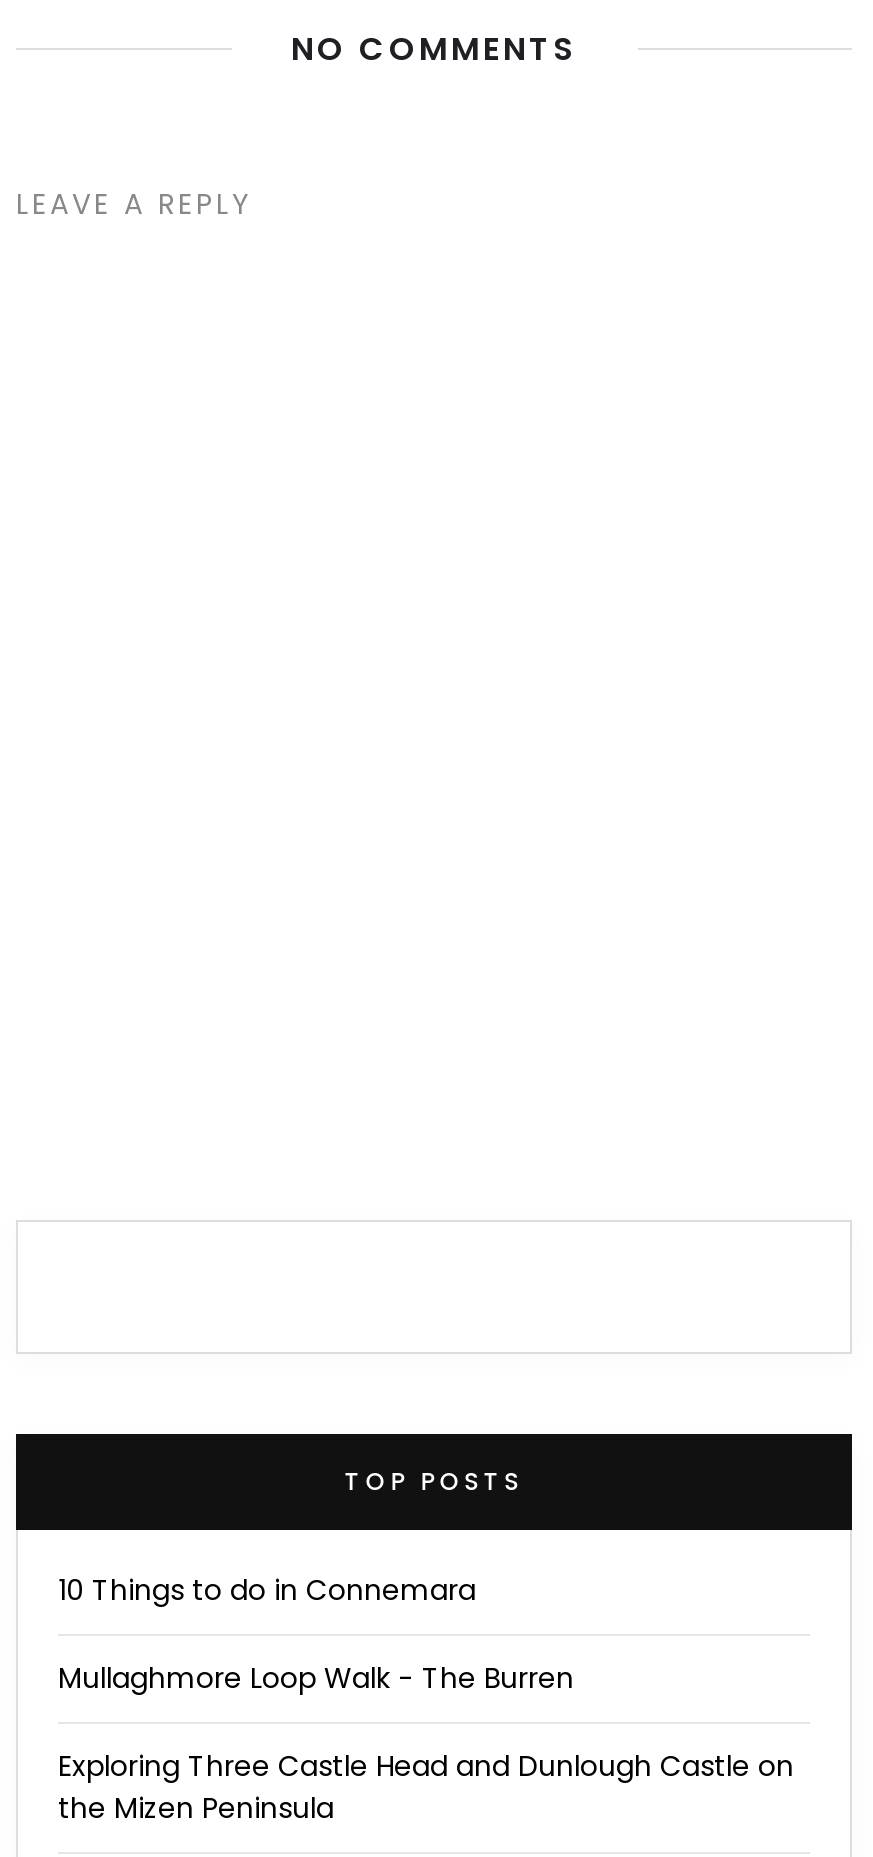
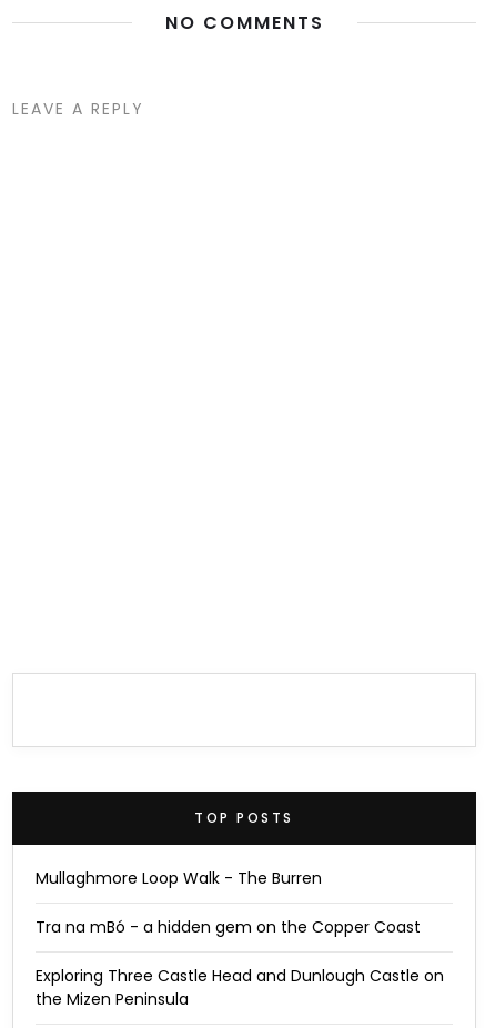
[58,1569,476,1609] 10 Things to do in Connemara -> none
moved [58,1657,574,1697] -> [36,867,322,889]: Mullaghmore Loop Walk - The Burren
none -> [36,916,421,938] Tra na mBó - a hidden gem on the Copper Coast

